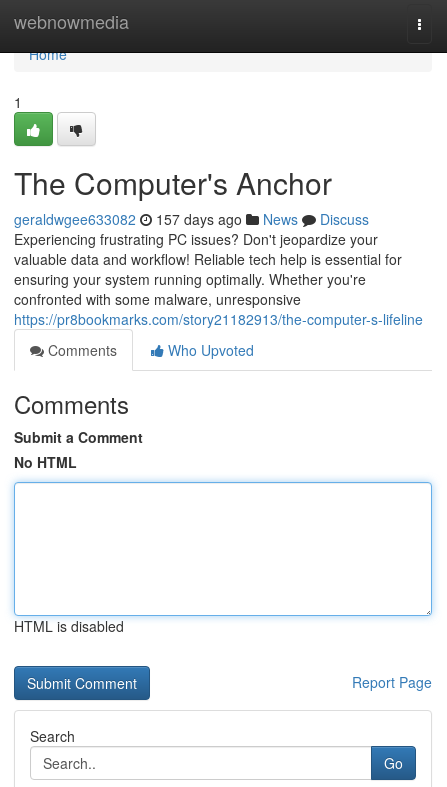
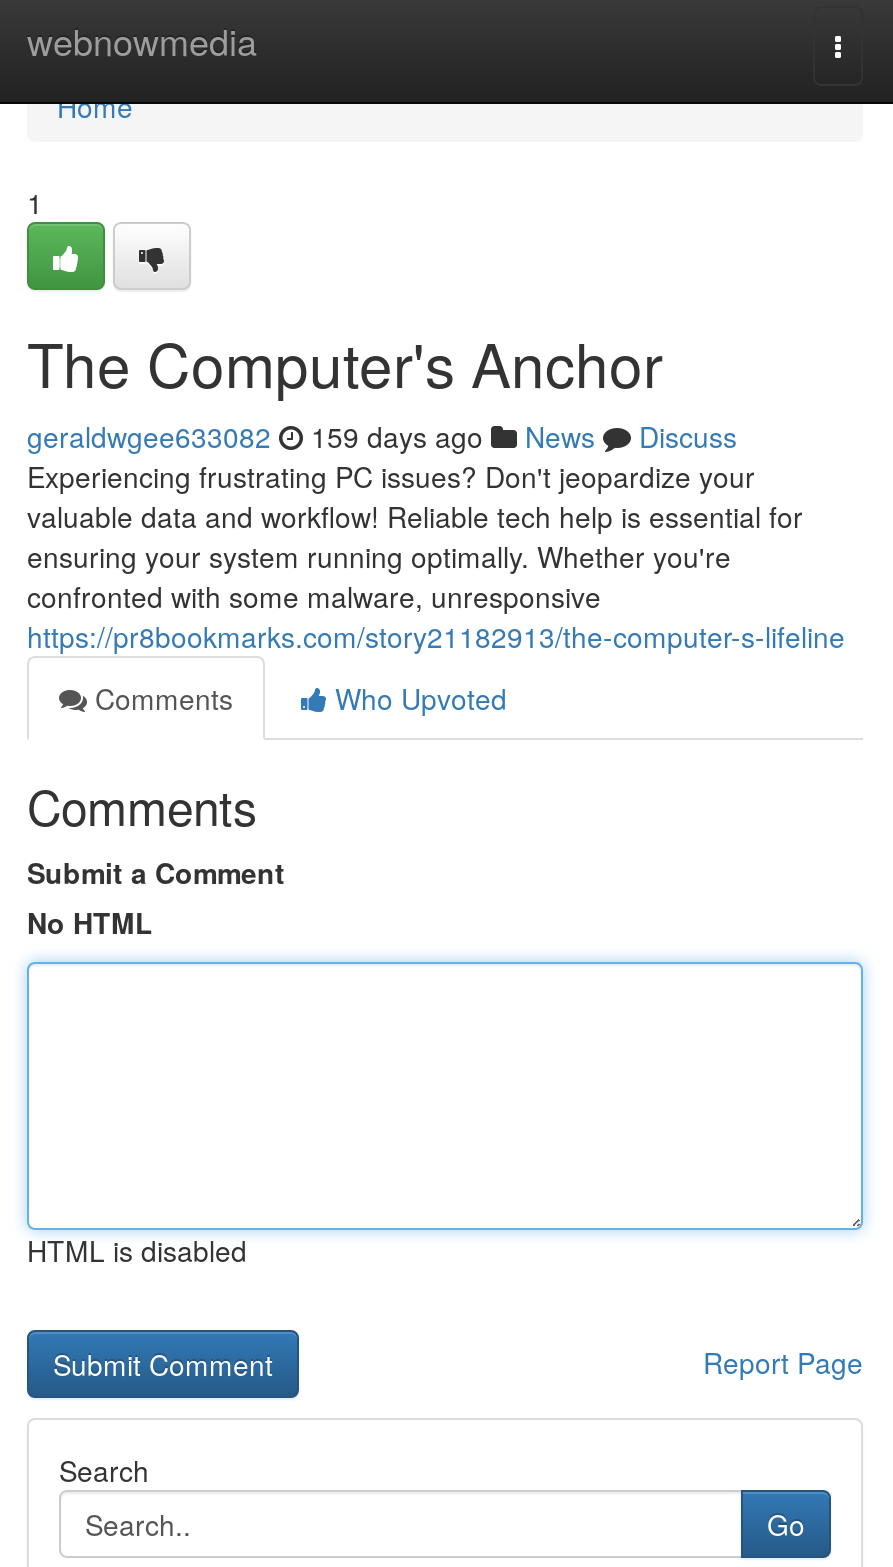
[14,209,369,229] geraldwgee633082 157 days ago News Discuss -> [27,416,737,456] geraldwgee633082 159 days ago News Discuss

